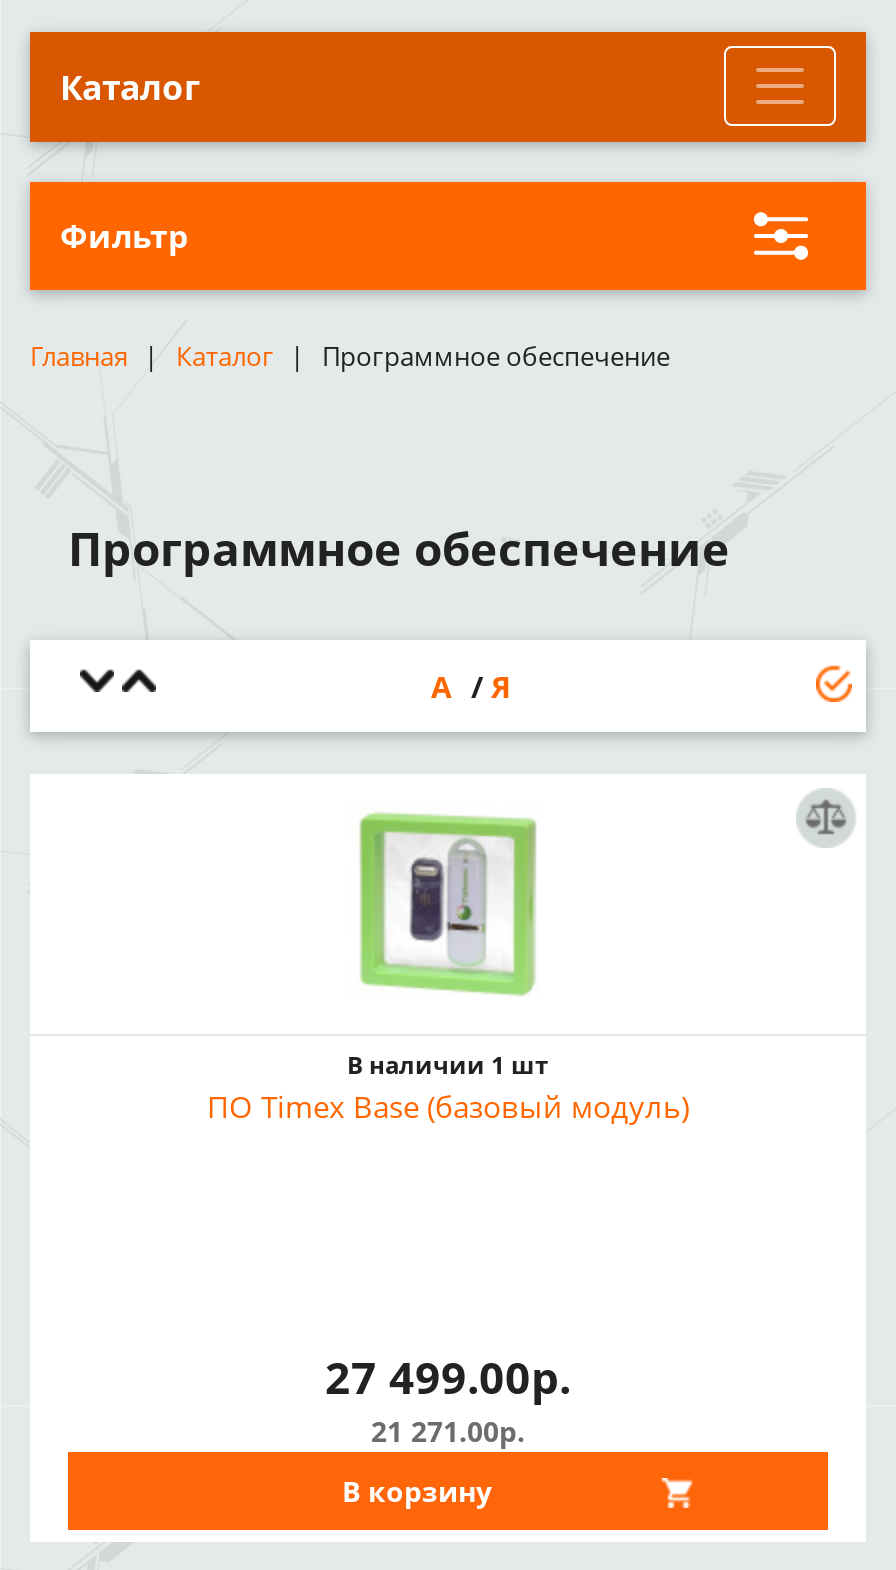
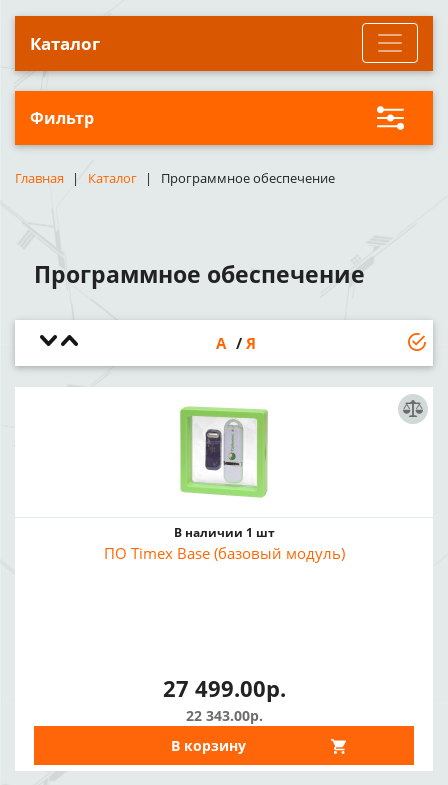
[371,1412,525,1450] 21 271.00р. -> [185,706,262,725] 22 343.00р.

